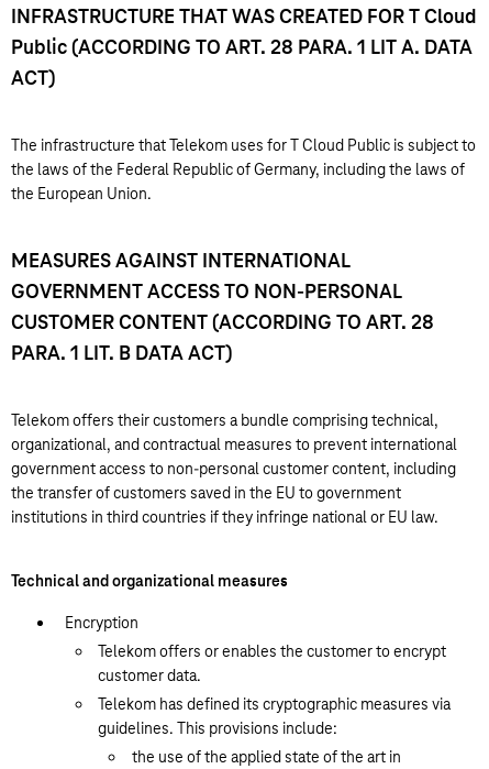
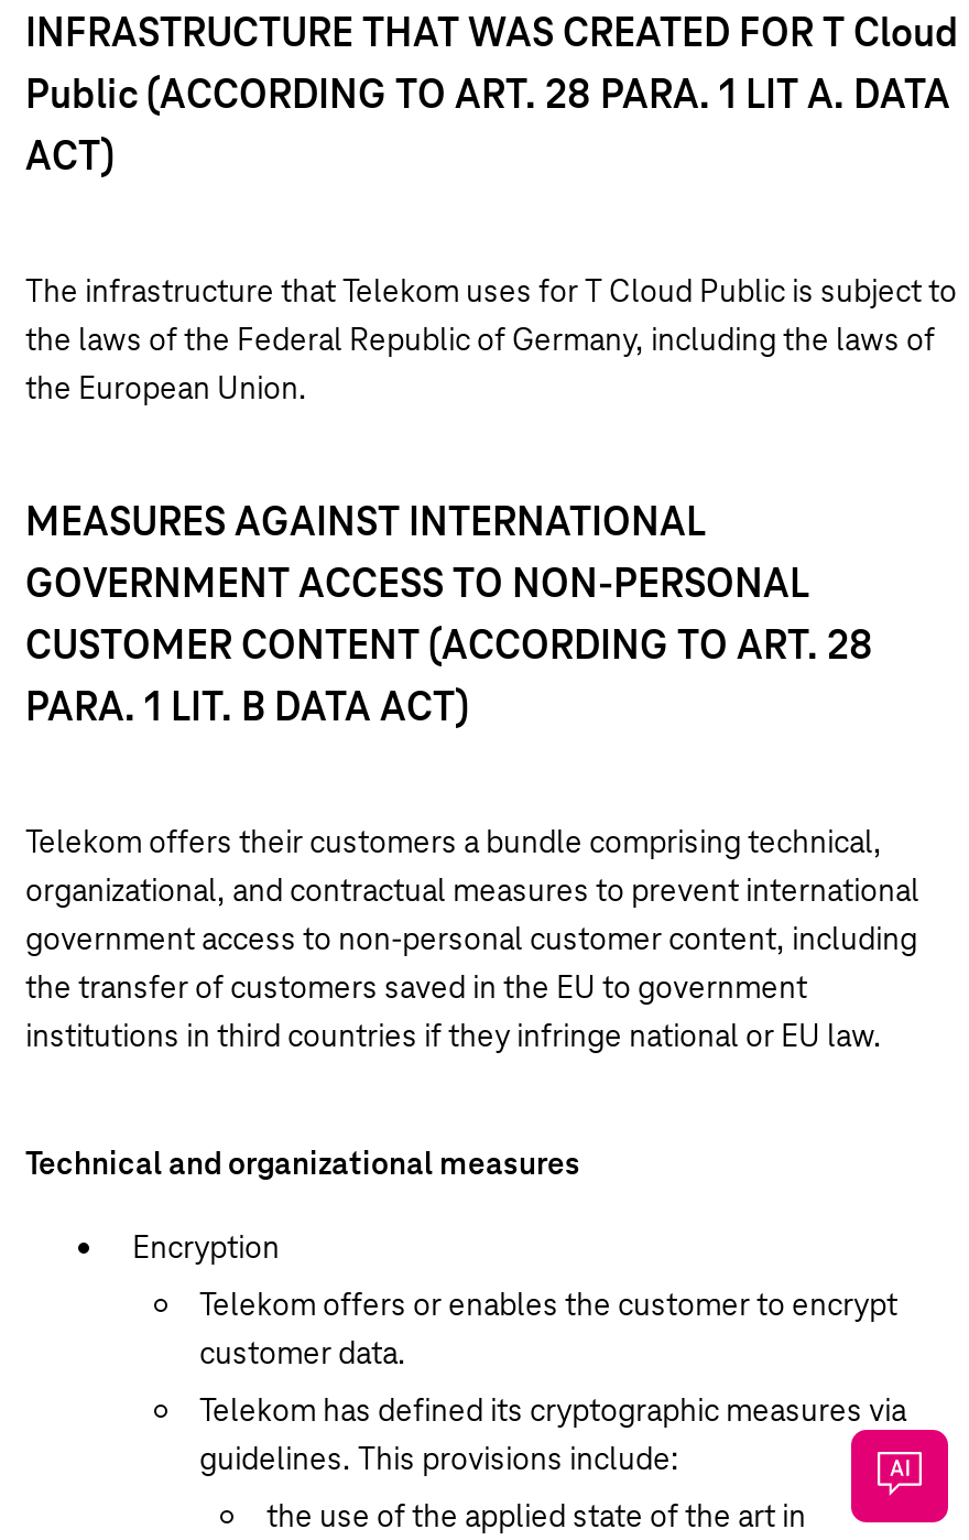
none -> [849,1428,950,1525] [image]

